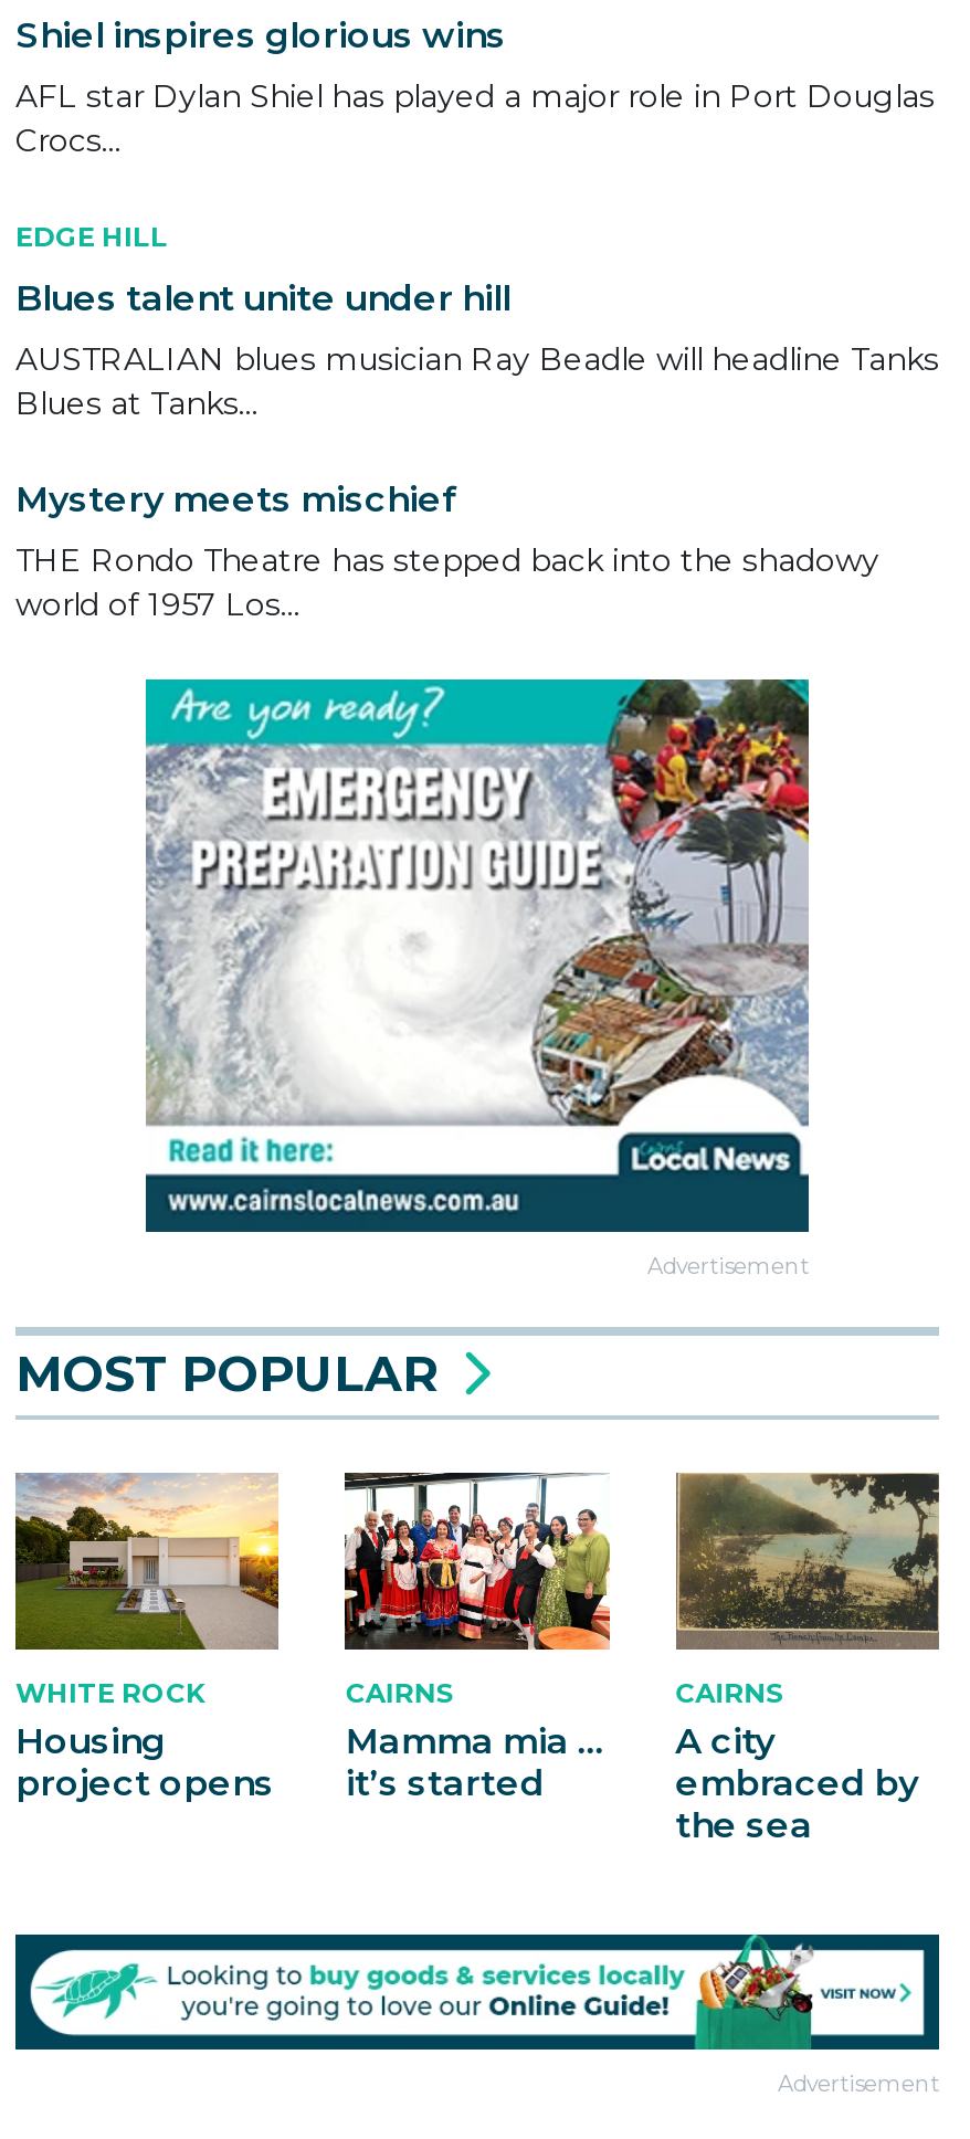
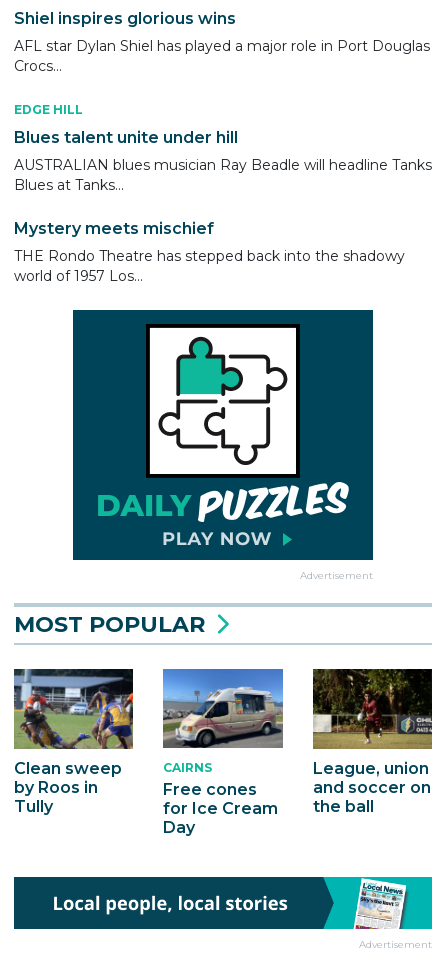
[144,676,811,1213] [image] -> [72,309,374,550] [image]
[13,1472,281,1804] [image] | WHITE ROCK | Housing | project opens -> [13,668,134,815] [image] | Clean sweep | by Roos in | Tully
[342,1472,612,1804] [image] | Mamma mia ... | it’s started -> [162,668,284,837] [image] | Free cones | for Ice Cream | Day
[674,1472,941,1846] [image] | CAIRNS | A city | embraced by | the sea -> [312,668,433,816] [image] | League, union | and soccer on | the ball
[20,1931,941,2053] [image] -> [17,876,433,930] [image]

